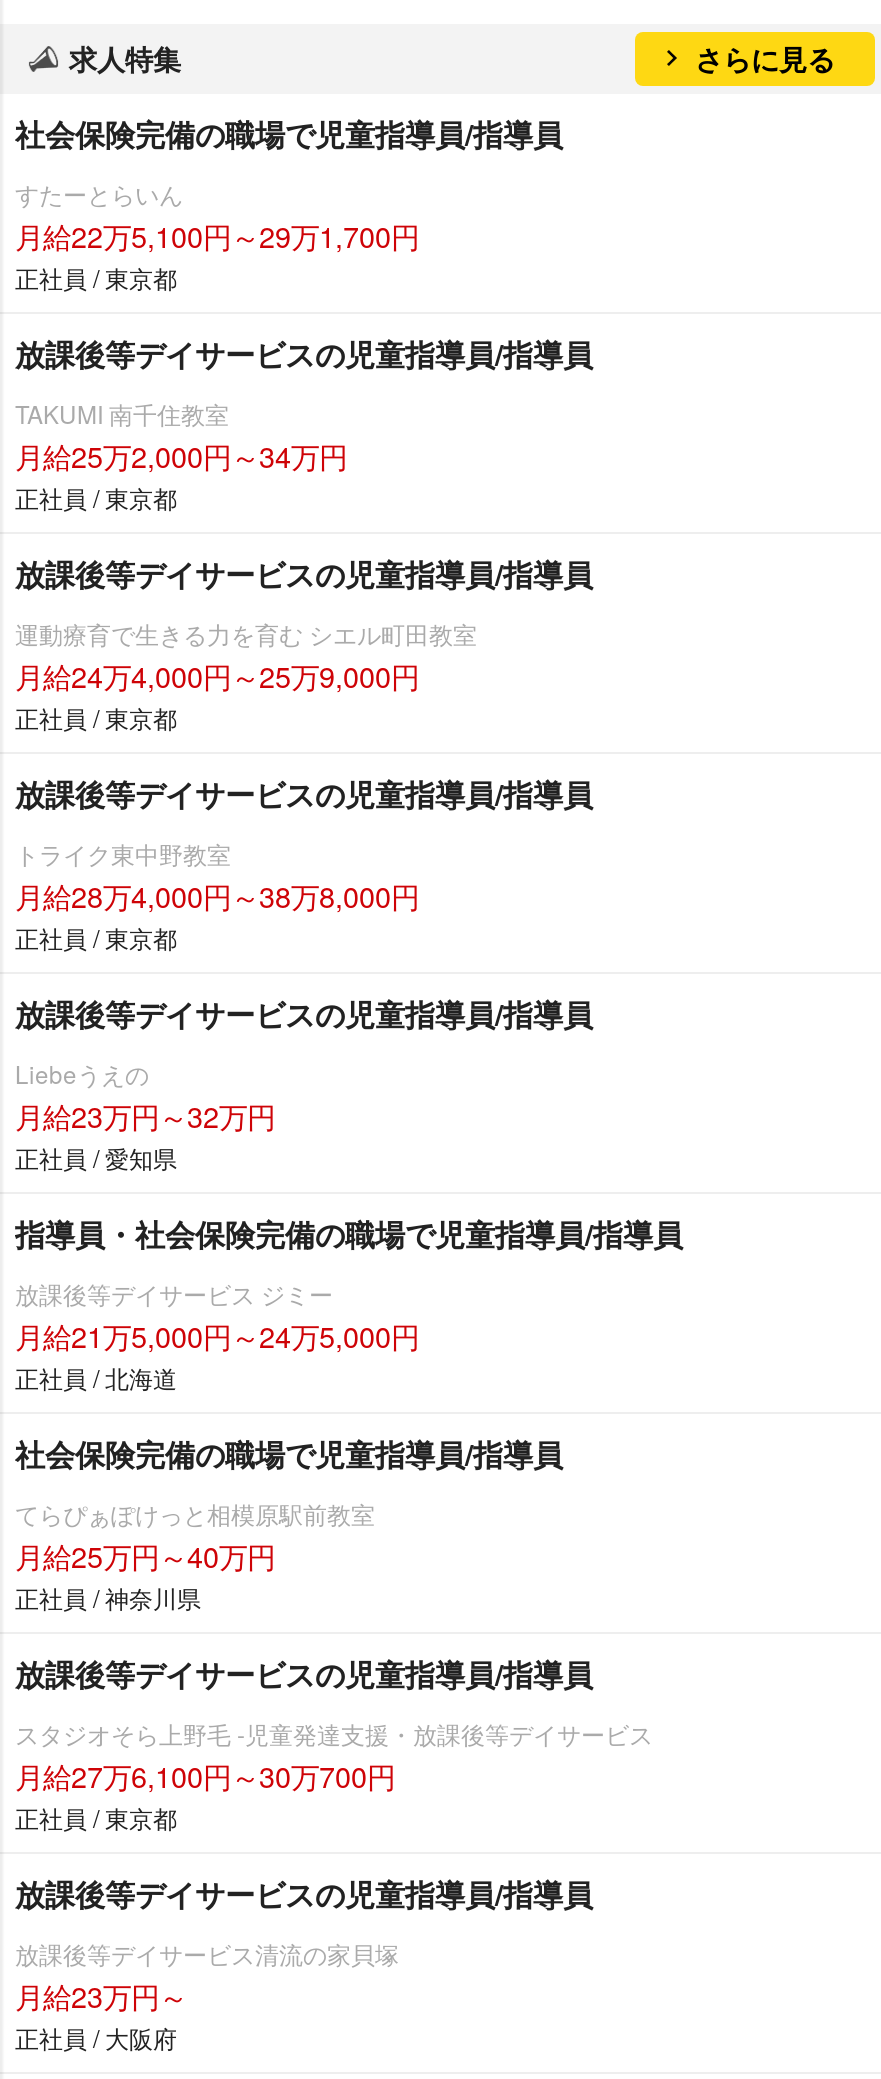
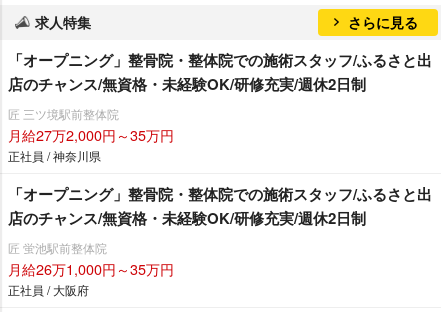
[15,112,683,1576] 社会保険完備の職場で児童指導員/指導員 | すたーとらいん | 月給22万5,100円～29万1,700円 | 正社員 / 東京都 | 放課後等デイサービスの児童指導員/指導員 | TAKUMI 南千住教室 | 月給25万2,000円～34万円 | 正社員 / 東京都 | 放課後等デイサービスの児童指導員/指導員 | 運動療育で生きる力を育む シエル町田教室 | 月給24万4,000円～25万9,000円 | 正社員 / 東京都 | 放課後等デイサービスの児童指導員/指導員 | トライク東中野教室 | 月給28万4,000円～38万8,000円 | 正社員 / 東京都 | 放課後等デイサービスの児童指導員/指導員 | Liebeうえの | 月給23万円～32万円 | 正社員 / 愛知県 | 指導員・社会保険完備の職場で児童指導員/指導員 | 放課後等デイサービス ジミー | 月給21万5,000円～24万5,000円 | 正社員 / 北海道 | 社会保険完備の職場で児童指導員/指導員 | てらぴぁぽけっと相模原駅前教室 | 月給25万円～40万円 -> [8,49,432,145] 「オープニング」整骨院・整体院での施術スタッフ/ふるさと出 | 店のチャンス/無資格・未経験OK/研修充実/週休2日制 | 匠 三ツ境駅前整体院 | 月給27万2,000円～35万円
[15,1652,653,2016] 放課後等デイサービスの児童指導員/指導員 | スタジオそら上野毛 -児童発達支援・放課後等デイサービス | 月給27万6,100円～30万700円 | 正社員 / 東京都 | 放課後等デイサービスの児童指導員/指導員 | 放課後等デイサービス清流の家貝塚 | 月給23万円～ -> [8,183,432,279] 「オープニング」整骨院・整体院での施術スタッフ/ふるさと出 | 店のチャンス/無資格・未経験OK/研修充実/週休2日制 | 匠 蛍池駅前整体院 | 月給26万1,000円～35万円

